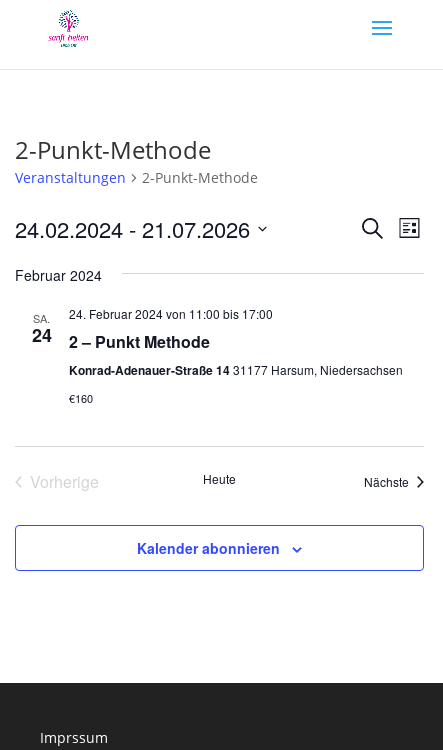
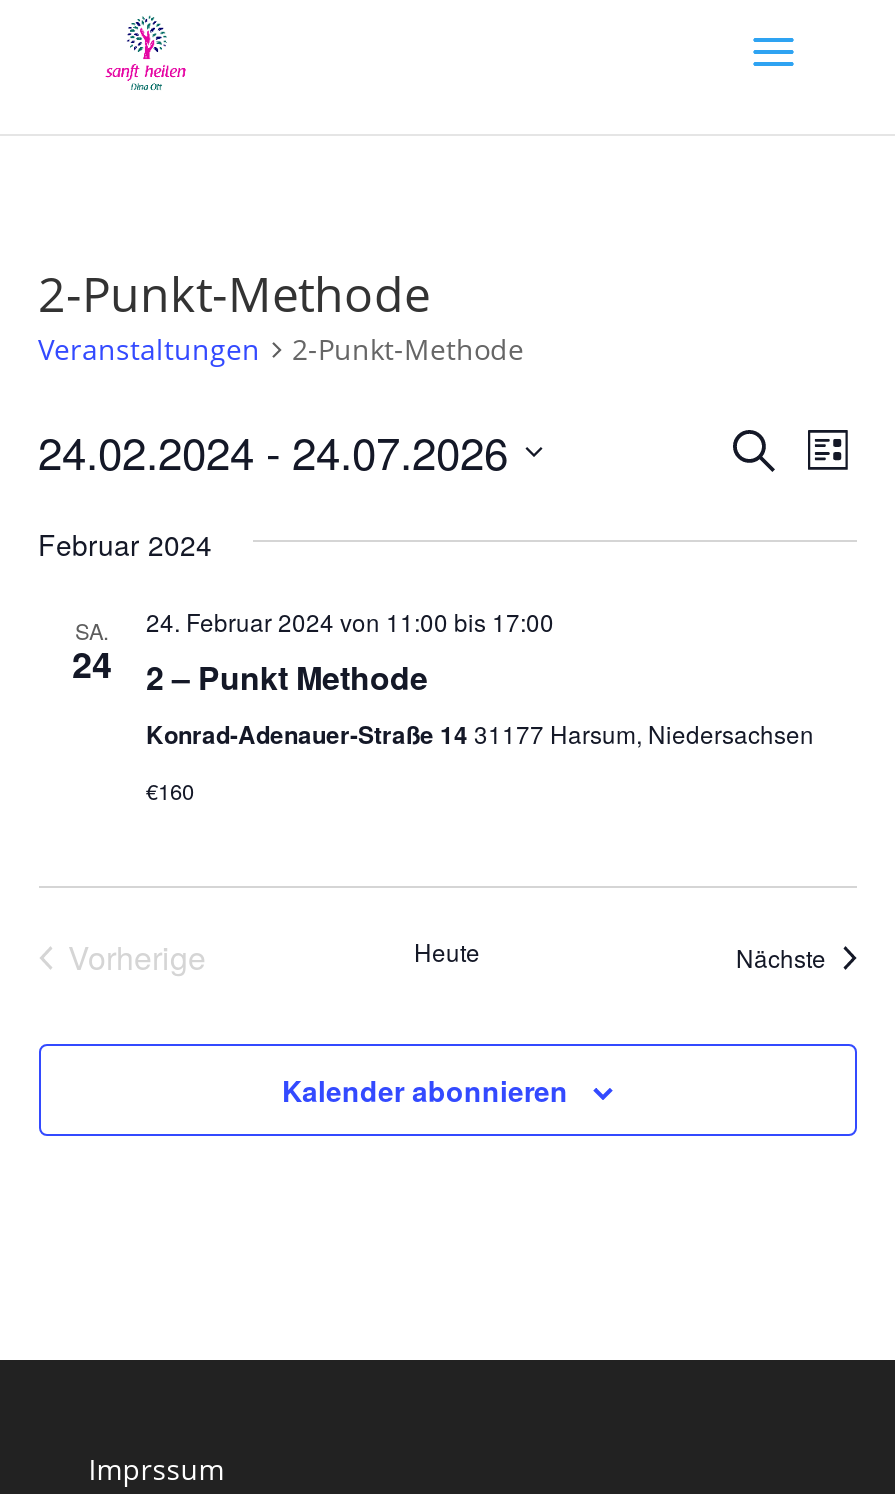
[14,213,249,244] 24.02.2024 - 21.07.2026 -> [38,420,508,482] 24.02.2024 - 24.07.2026

